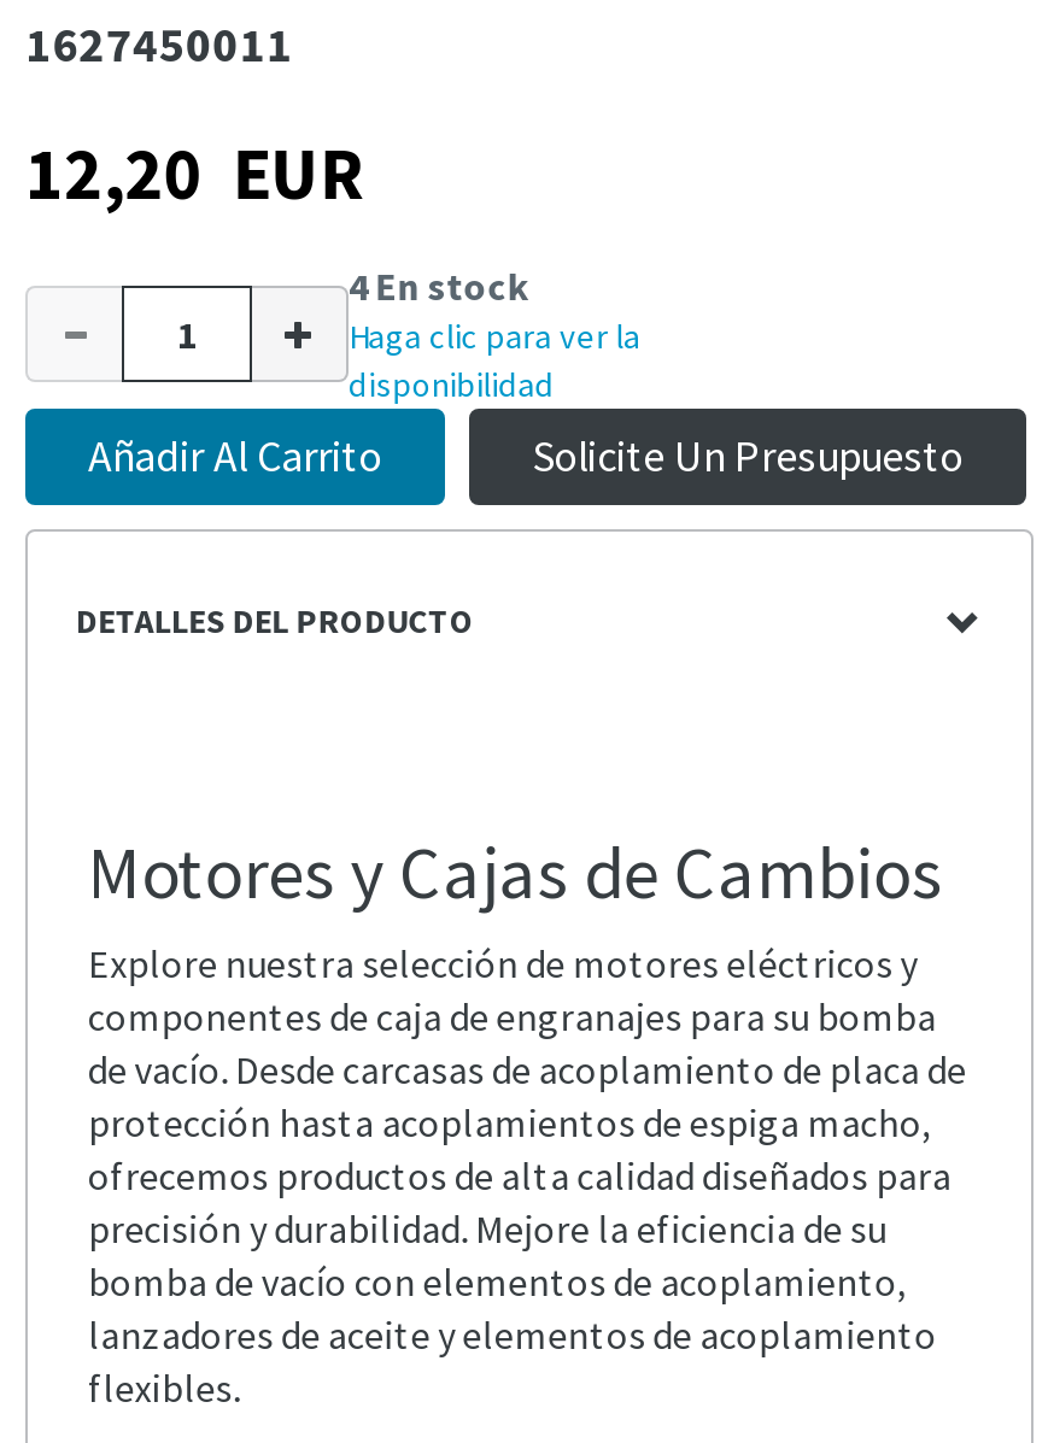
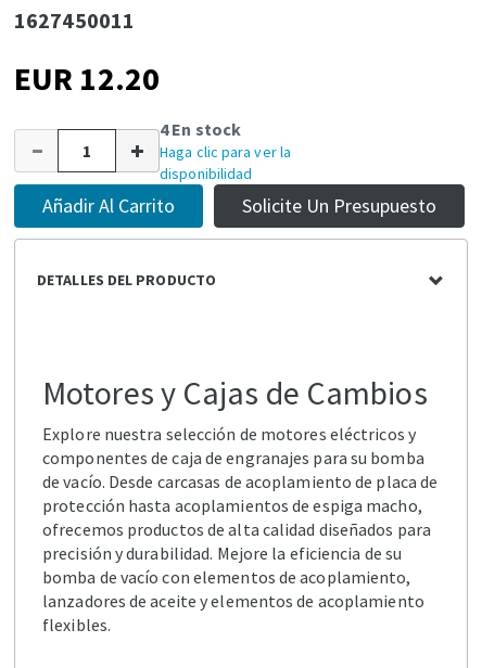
[25,127,363,218] 12,20 EUR -> [14,57,159,99] EUR 12.20

